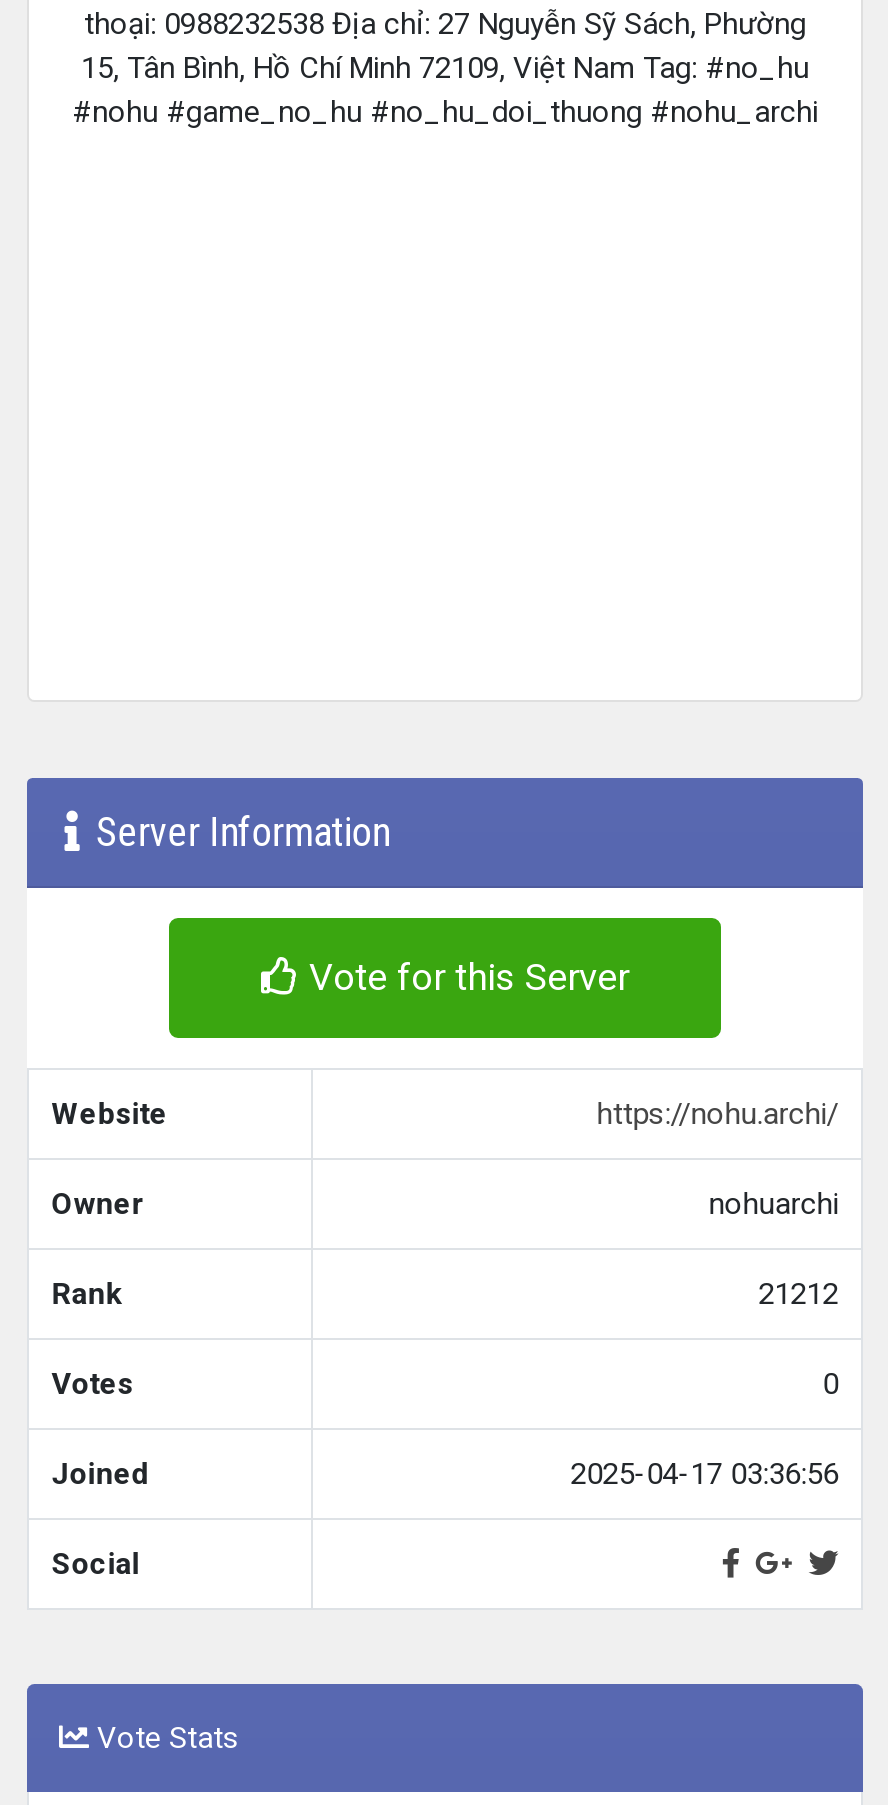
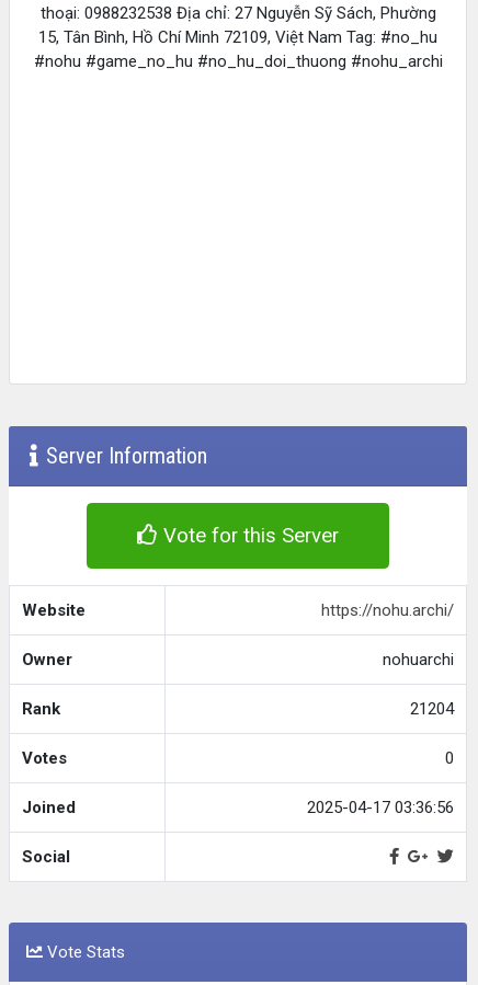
[759,1276,839,1312] 21212 -> [410,699,454,719] 21204

